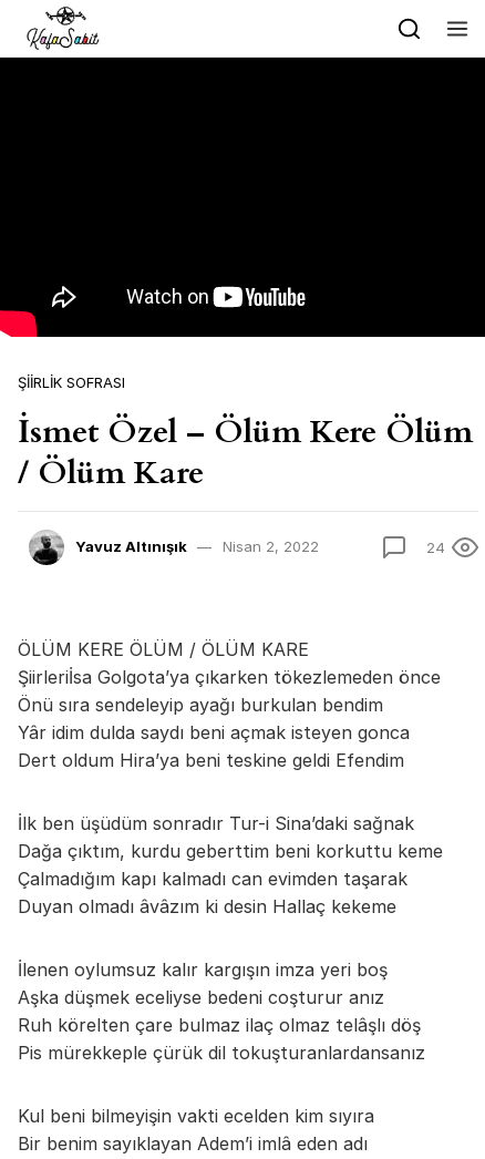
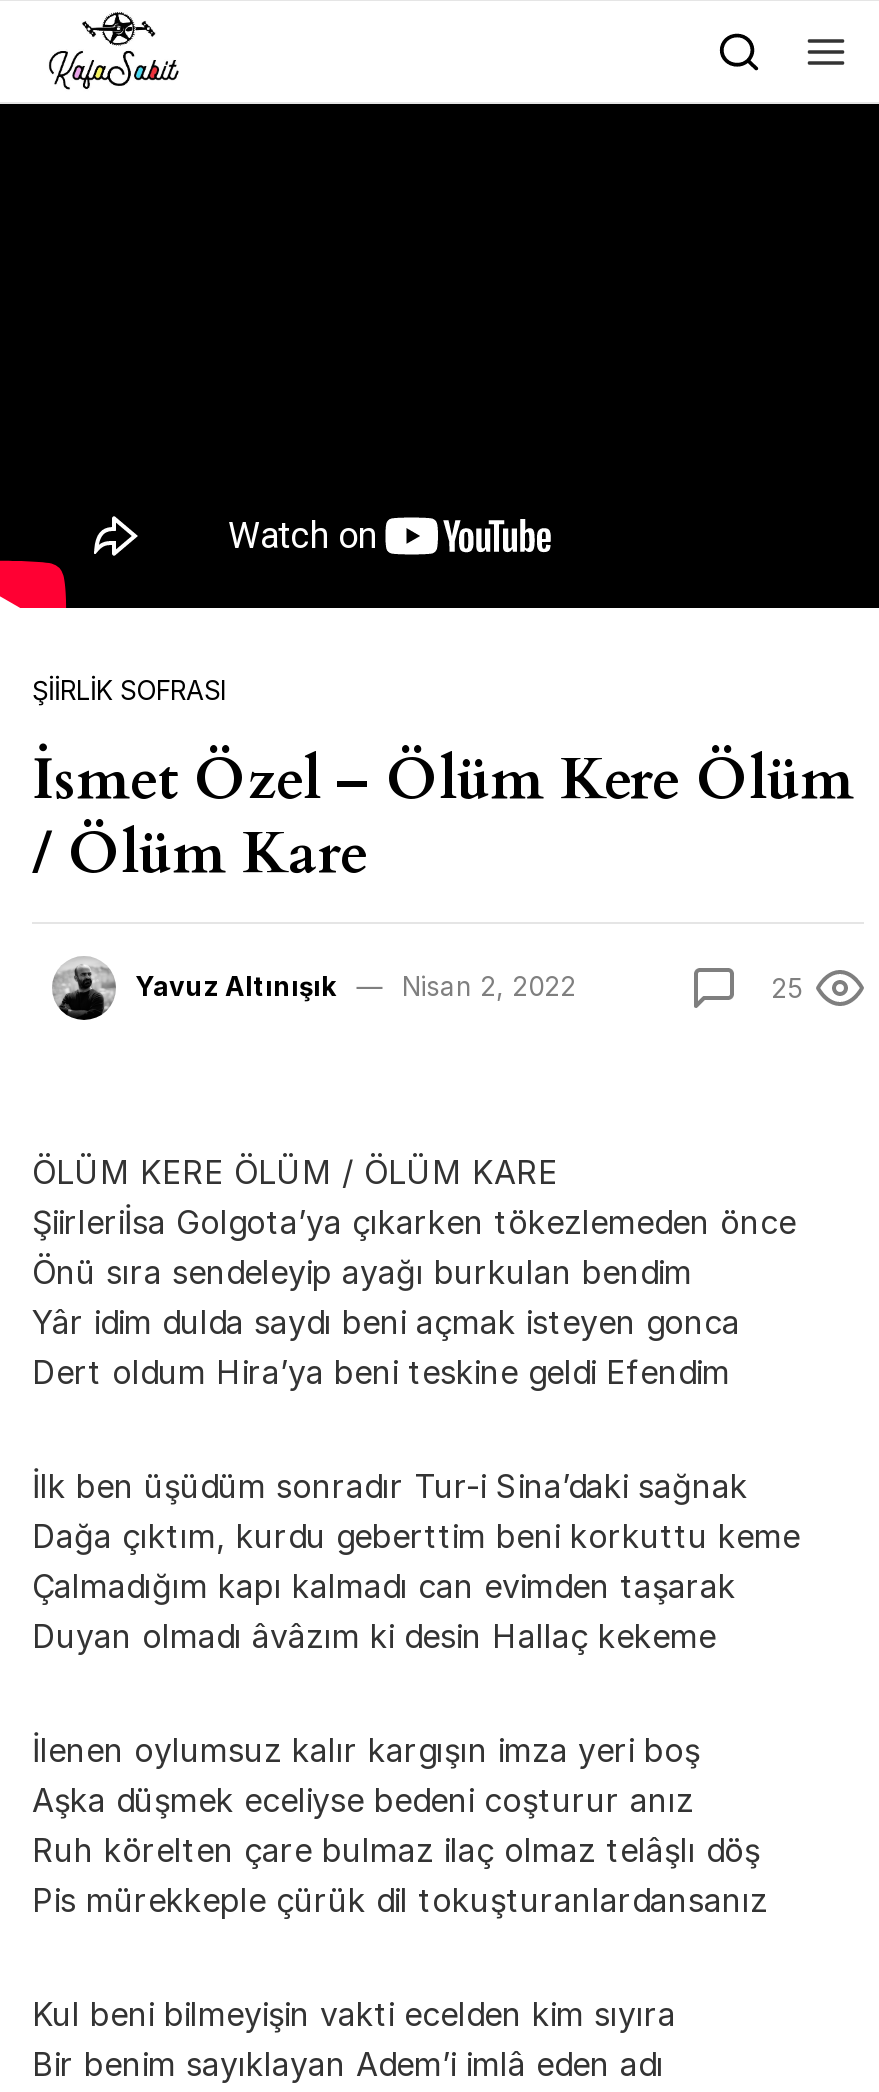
[426,538,445,556] 24 -> [771,971,803,1003] 25

